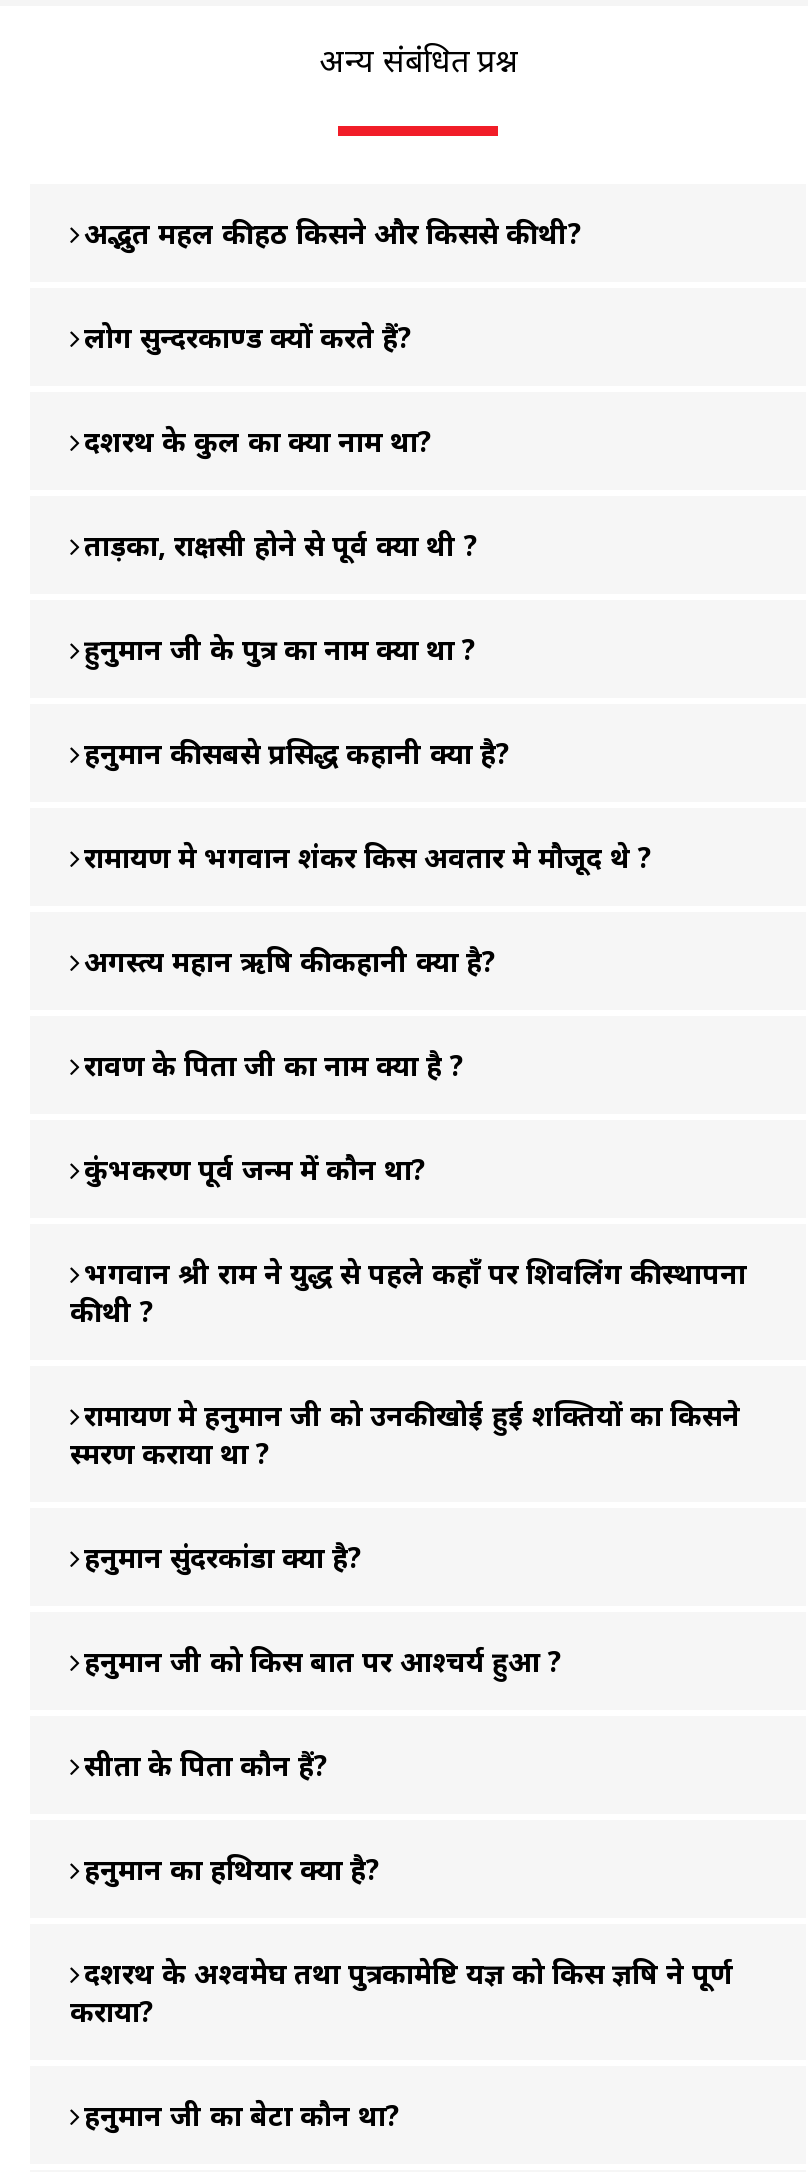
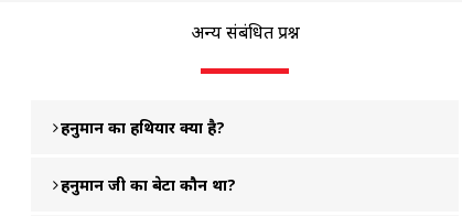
[70,214,746,1784] अद्भुत महल की हठ किसने और किससे की थी? | लोग सुन्दरकाण्ड क्यों करते हैं? | दशरथ के कुल का क्या नाम था? | ताड़का, राक्षसी होने से पूर्व क्या थी ? | हुनुमान जी के पुत्र का नाम क्या था ? | हनुमान की सबसे प्रसिद्ध कहानी क्या है? | रामायण मे भगवान शंकर किस अवतार मे मौजूद थे ? | अगस्त्य महान ऋषि की कहानी क्या है? | रावण के पिता जी का नाम क्या है ? | कुंभकरण पूर्व जन्म में कौन था? | भगवान श्री राम ने युद्ध से पहले कहाँ पर शिवलिंग की स्थापना | की थी ? | रामायण मे हनुमान जी को उनकी खोई हुई शक्तियों का किसने | स्मरण कराया था ? | हनुमान सुंदरकांडा क्या है? | हनुमान जी को किस बात पर आश्चर्य हुआ ? | सीता के पिता कौन हैं? -> none
[70,1954,732,2030] दशरथ के अश्वमेघ तथा पुत्रकामेष्टि यज्ञ को किस ज्ञषि ने पूर्ण | कराया? -> none

